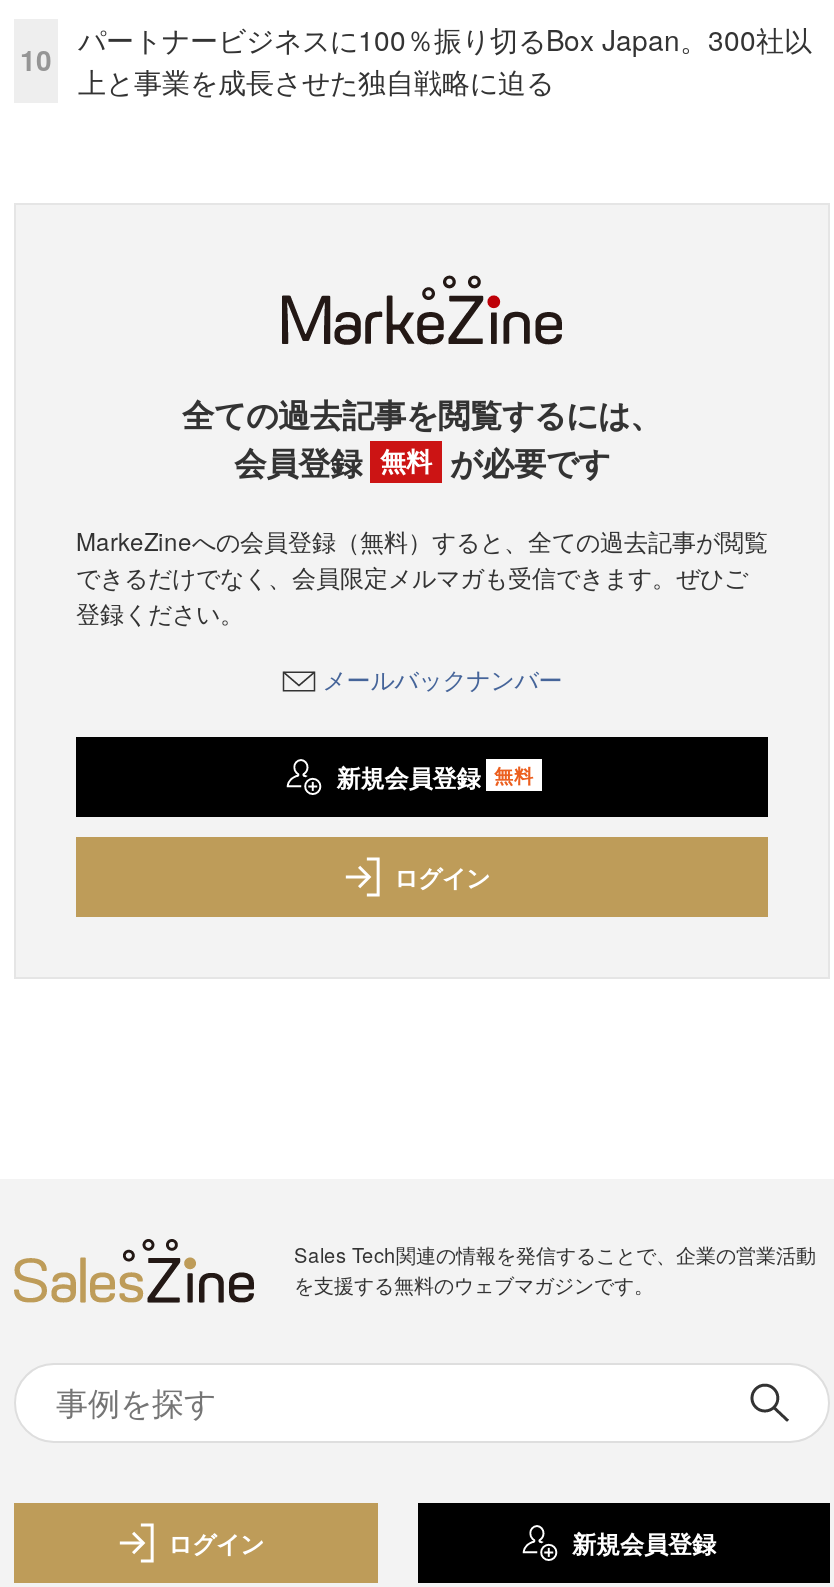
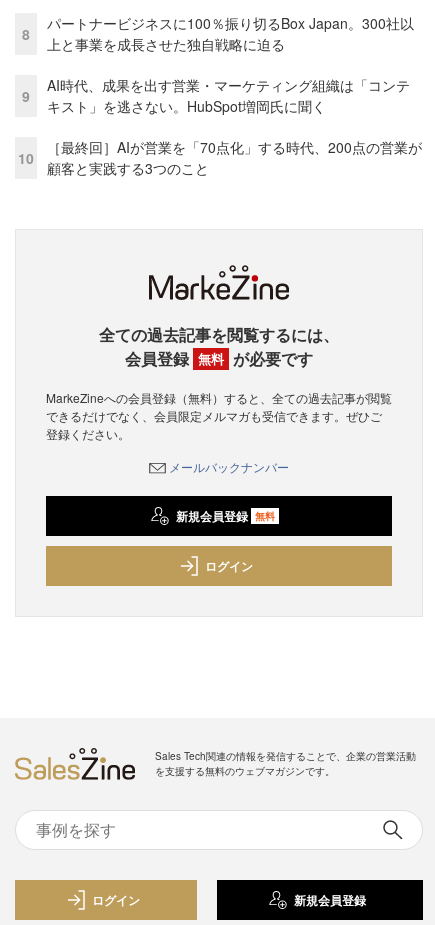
[20,40,52,80] 10 -> [22,24,30,44] 8
none -> [18,75,410,168] AI時代、成果を出す営業・マーケティング組織は「コンテ | キスト」を逃さない。HubSpot増岡氏に聞く | 10
none -> [22,86,30,106] 9
none -> [47,137,422,178] ［最終回］AIが営業を「70点化」する時代、200点の営業が | 顧客と実践する3つのこと

